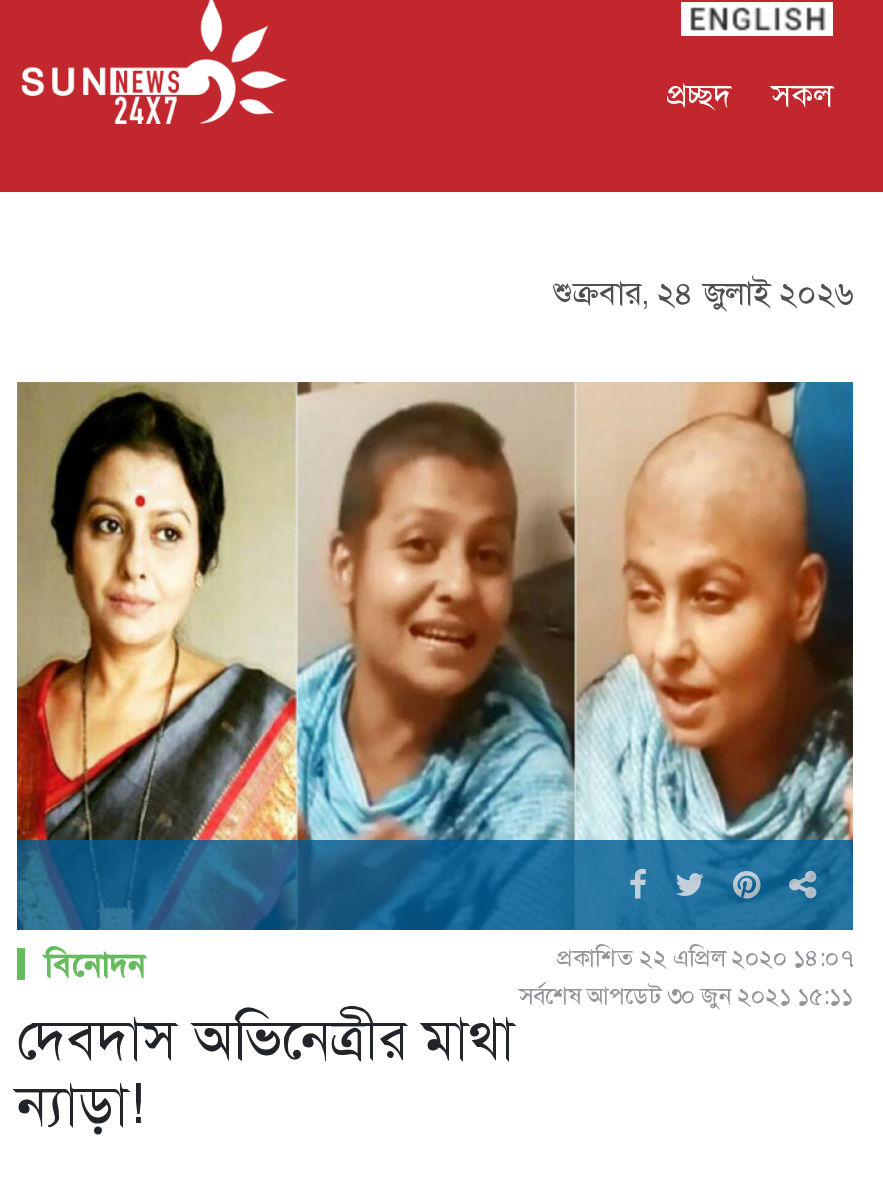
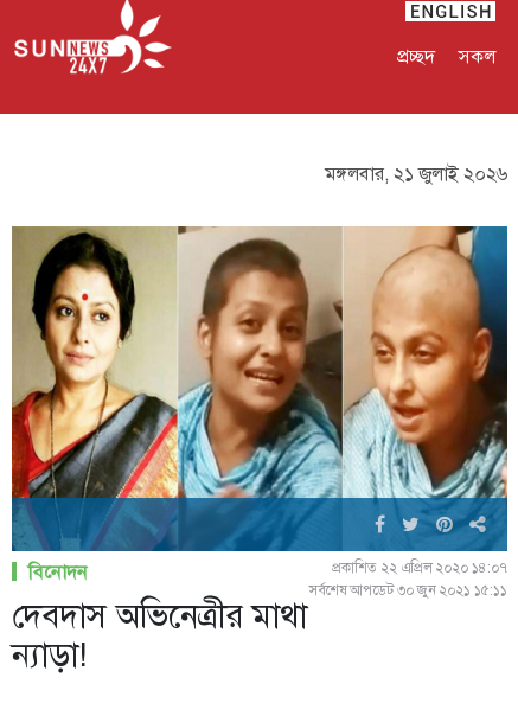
[553,272,853,314] শুক্রবার, ২৪ জুলাই ২০২৬ -> [325,161,507,186] মঙ্গলবার, ২১ জুলাই ২০২৬

